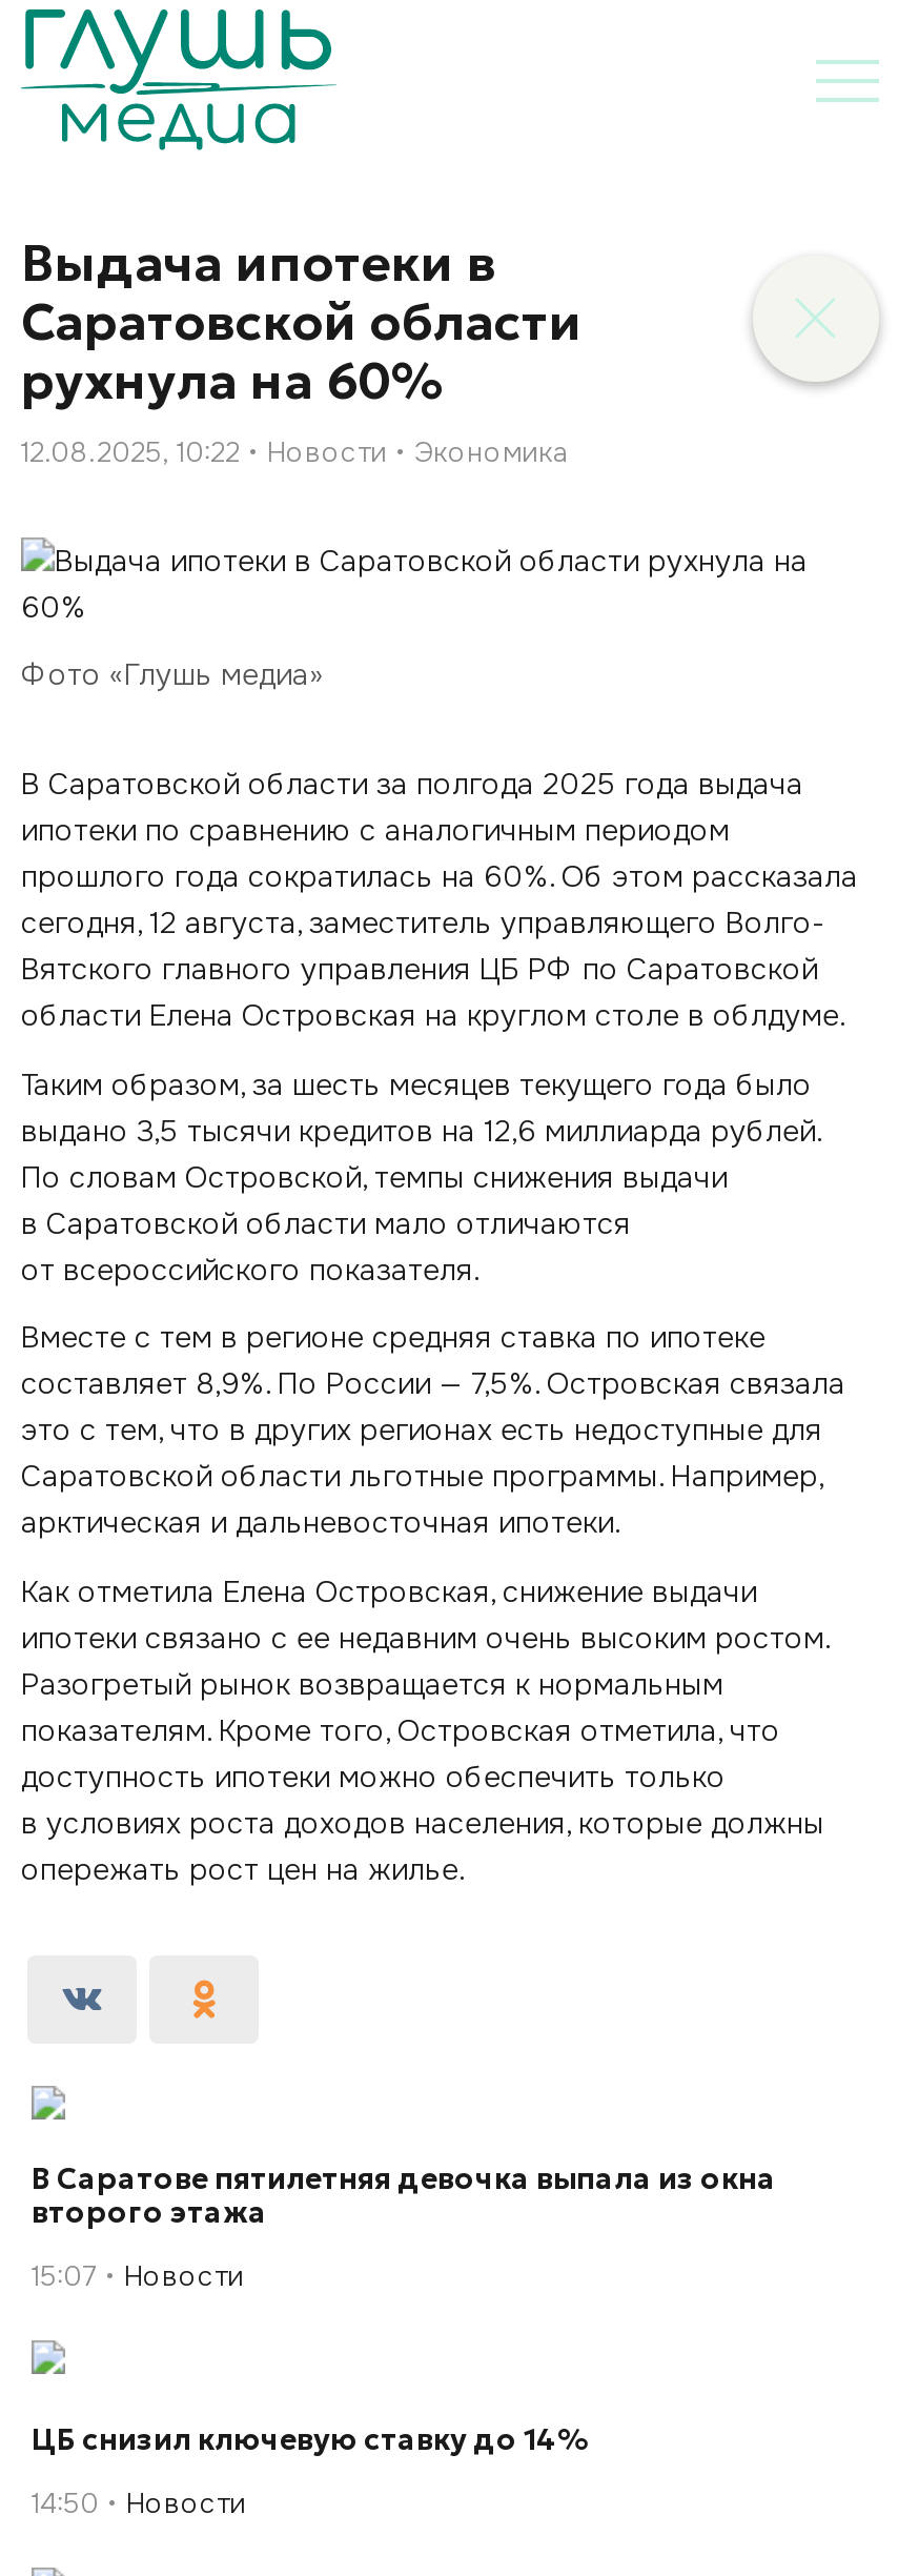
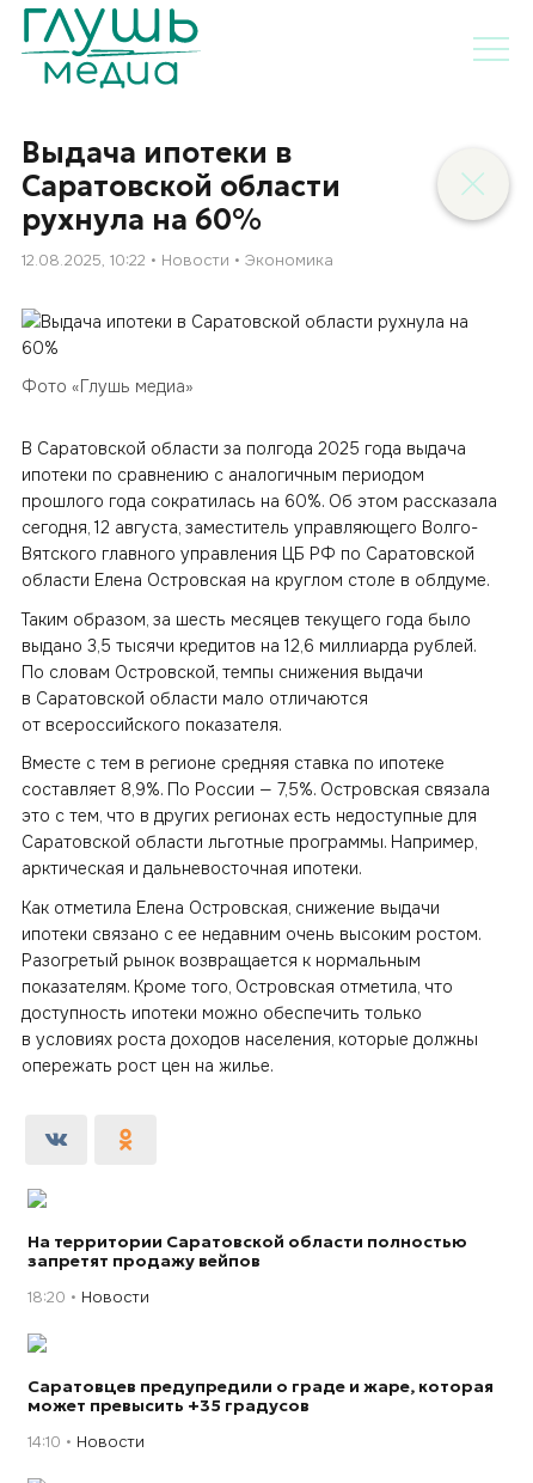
[32,2158,776,2230] В Саратове пятилетняя девочка выпала из окна | второго этажа -> [27,1230,467,1271] На территории Саратовской области полностью | запретят продажу вейпов
[32,2257,244,2293] 15:07 Новости -> [27,1286,149,1307] 18:20 Новости
[32,2419,589,2457] ЦБ снизил ключевую ставку до 14% -> [27,1375,494,1415] Саратовцев предупредили о граде и жаре, которая | может превысить +35 градусов
[32,2484,246,2520] 14:50 Новости -> [27,1431,145,1451] 14:10 Новости

